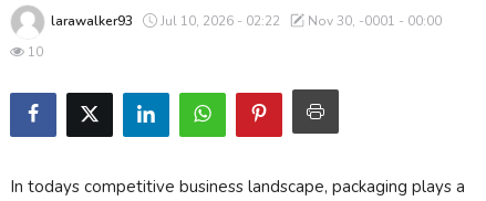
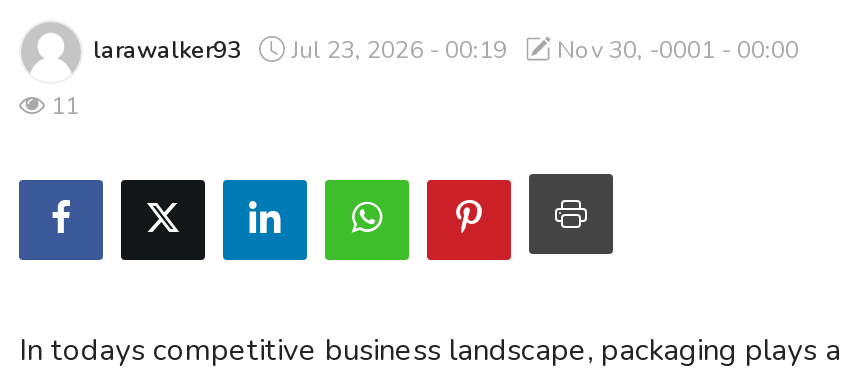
[161,12,280,30] Jul 10, 2026 - 02:22 -> [291,34,507,66] Jul 23, 2026 - 00:19
[24,43,43,61] 10 -> [45,90,79,122] 11

